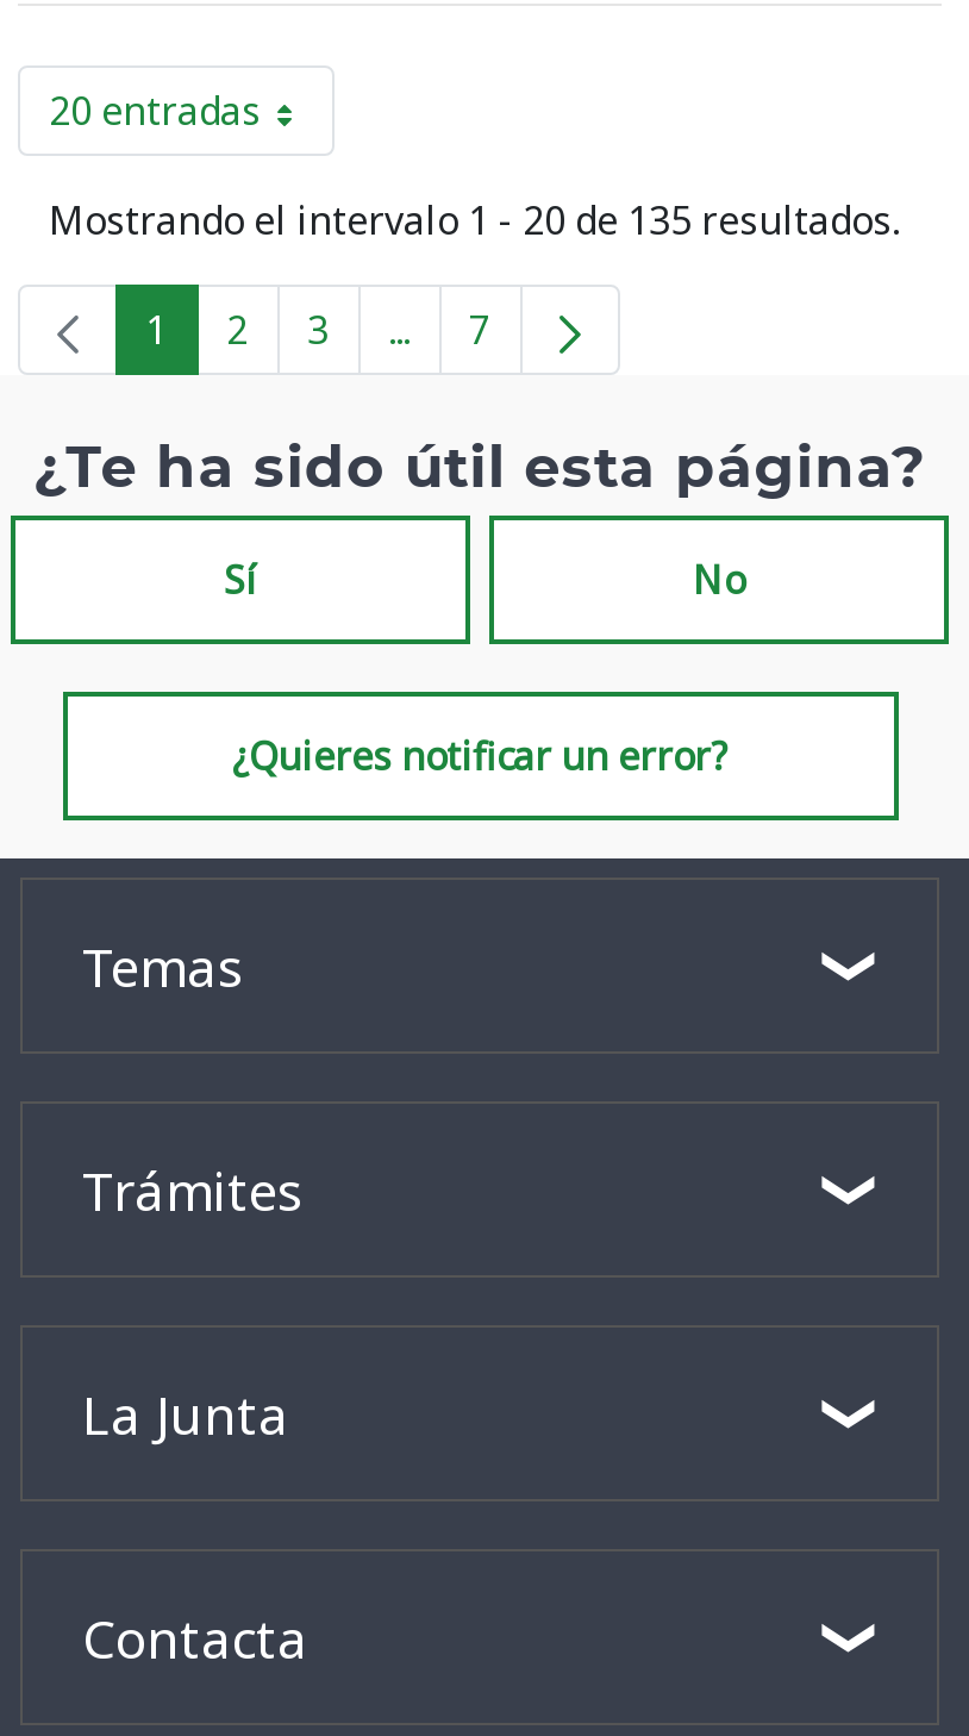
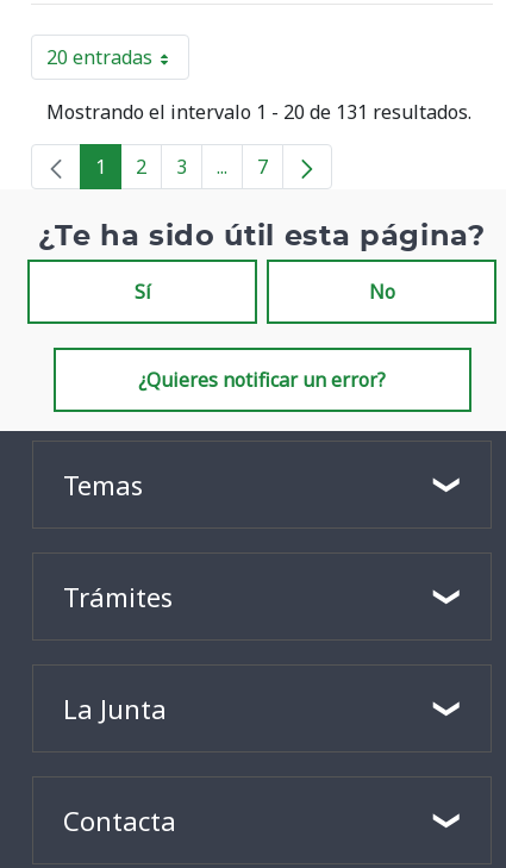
[49,194,899,246] Mostrando el intervalo 1 - 20 de 135 resultados. -> [46,99,471,125] Mostrando el intervalo 1 - 20 de 131 resultados.

